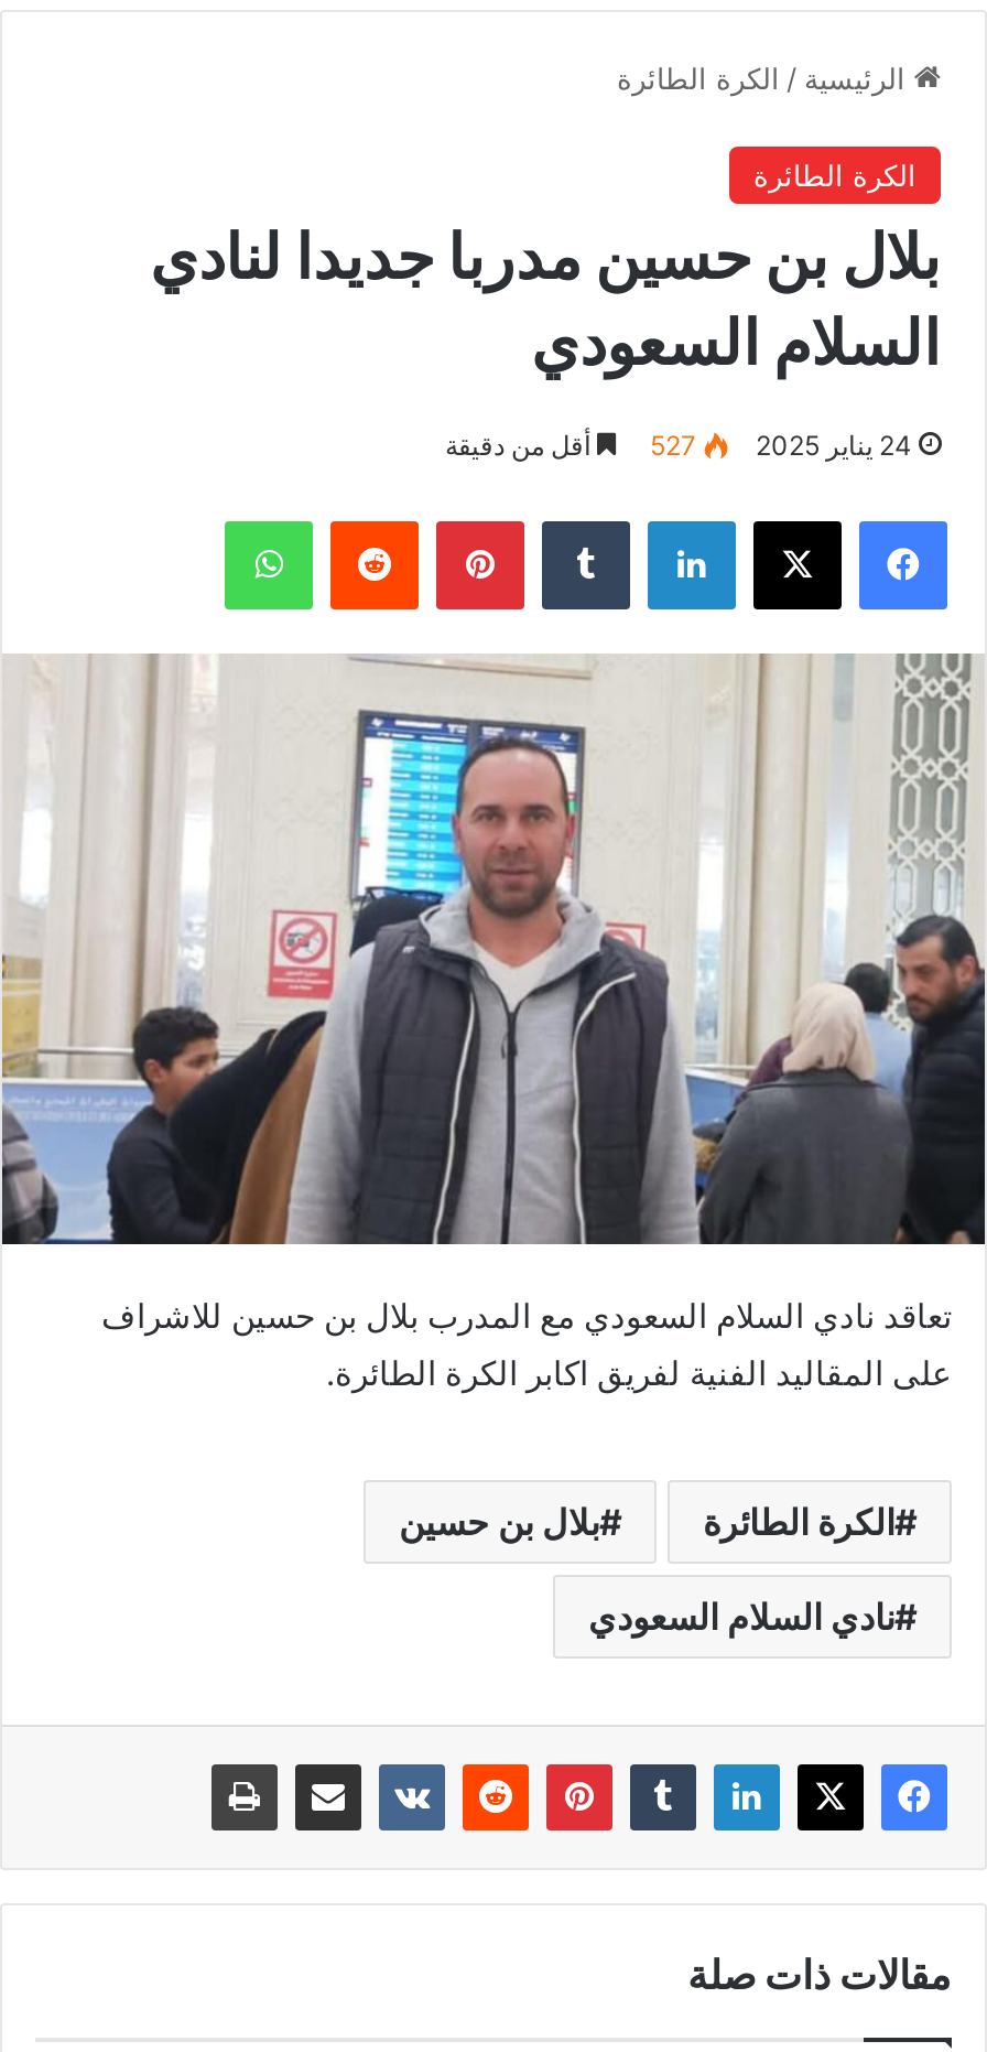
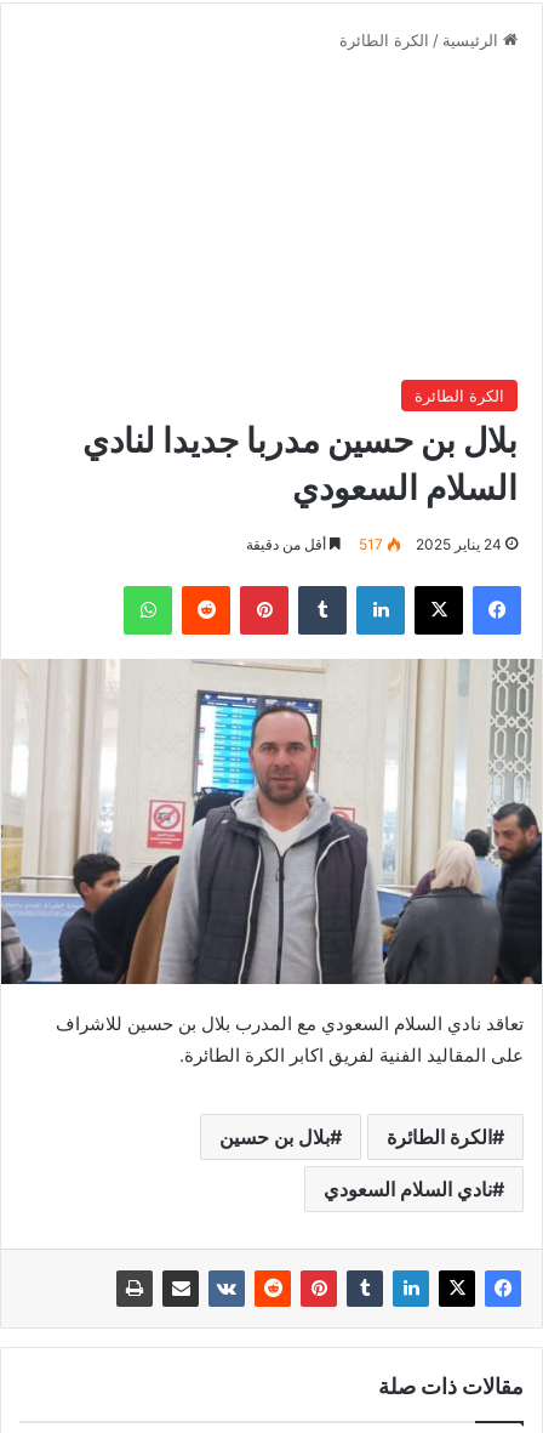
[650,428,696,461] 527 -> [359,535,383,553] 517

